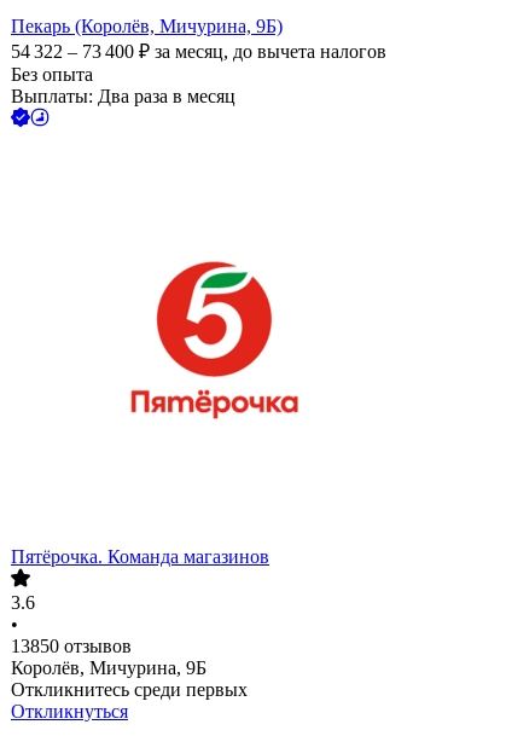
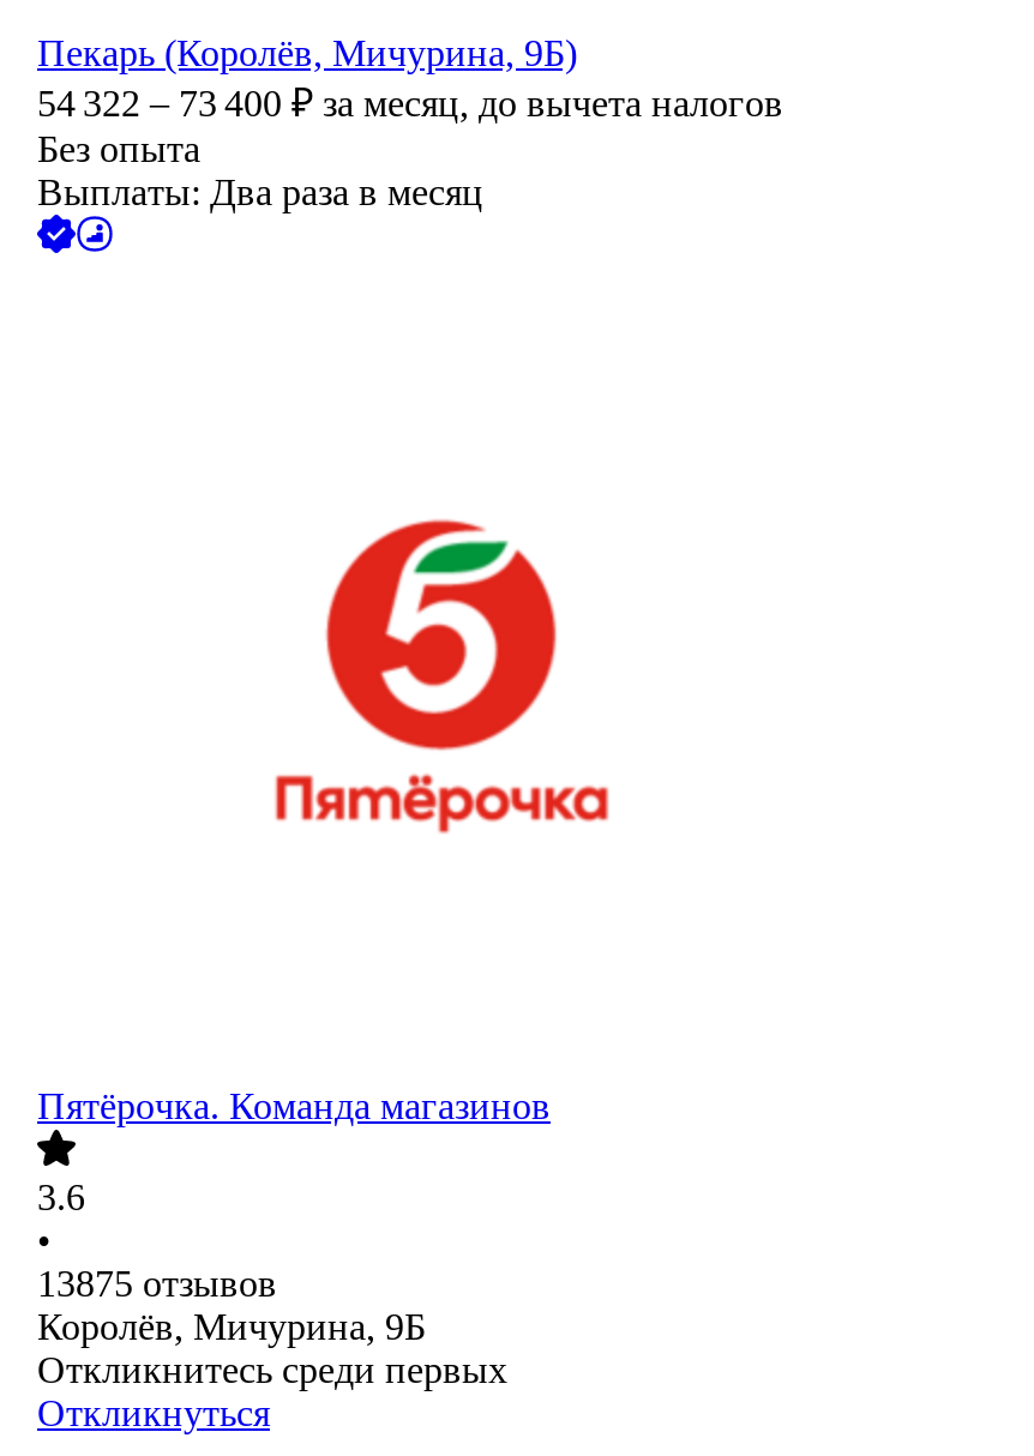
[11,636,132,657] 13850 отзывов -> [37,1264,277,1304] 13875 отзывов

